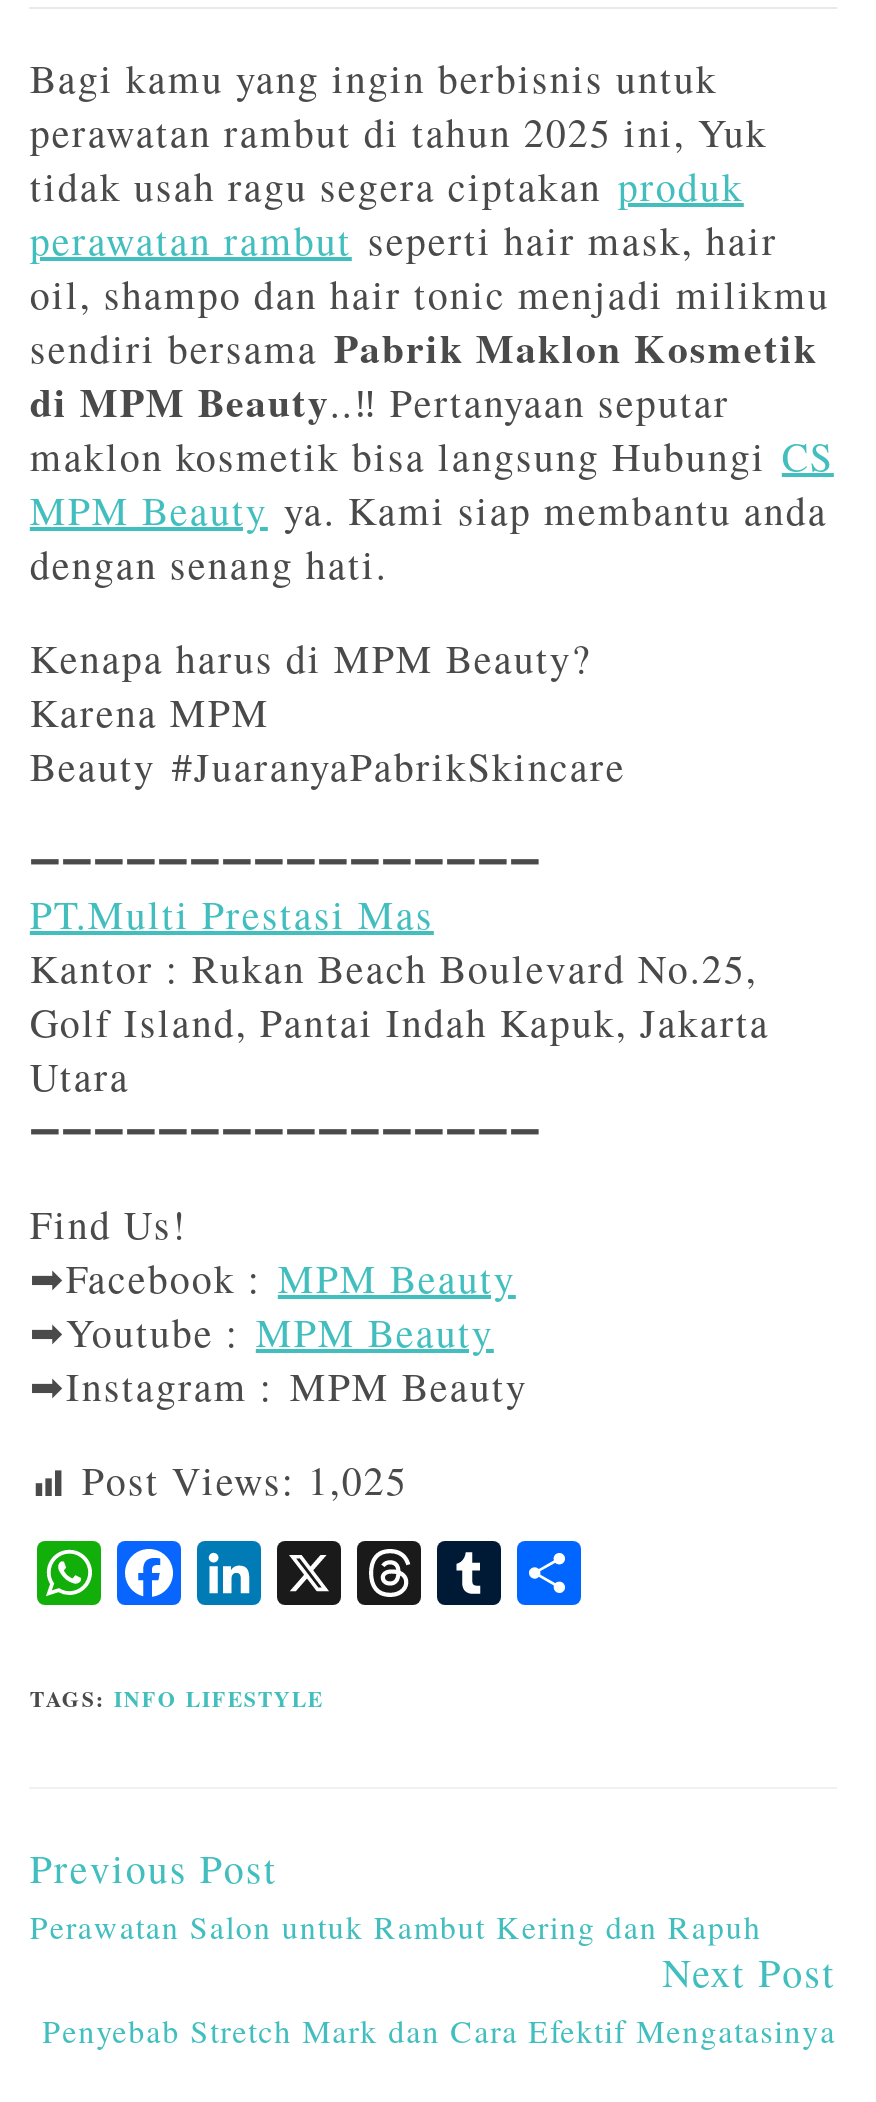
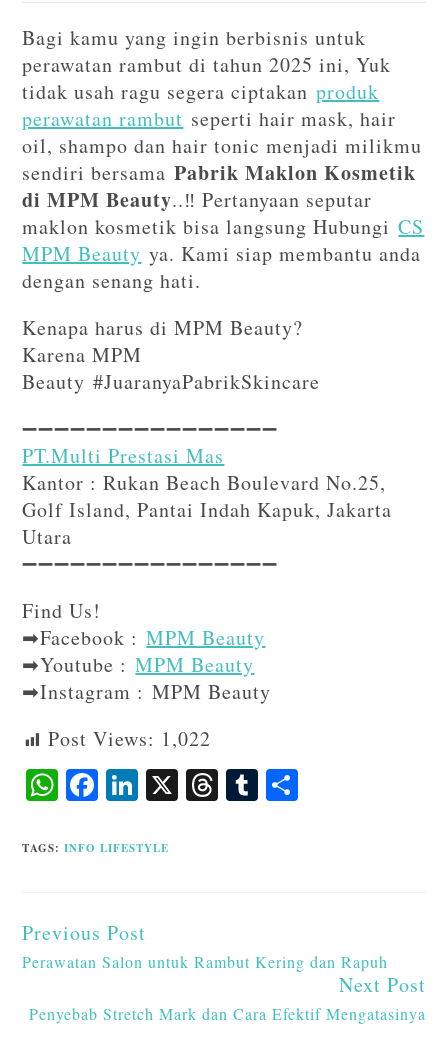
[82,1453,408,1507] Post Views: 1,025 -> [48,725,211,752] Post Views: 1,022

